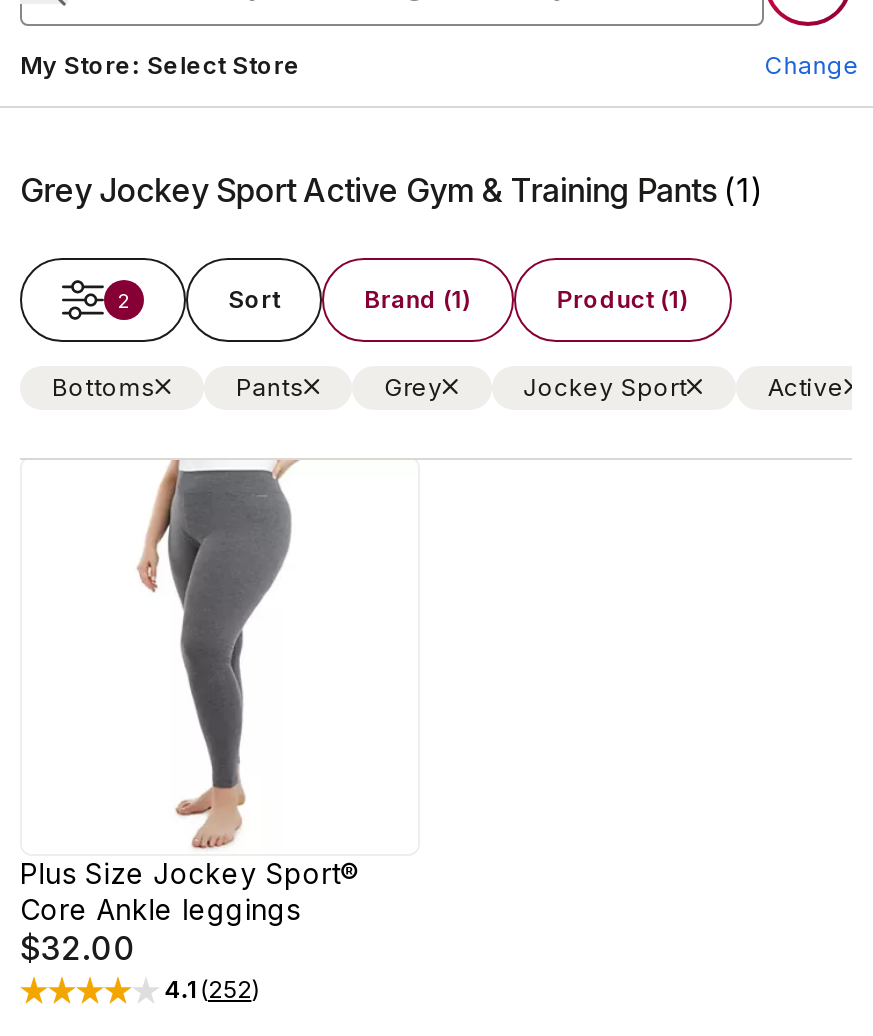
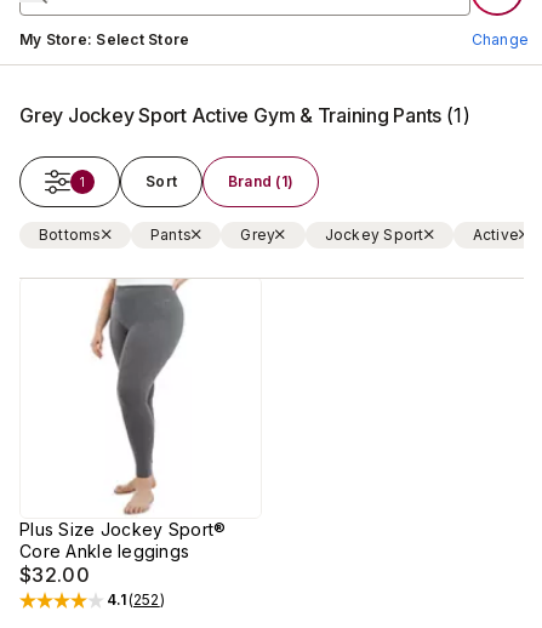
[118,288,130,312] 2 -> [80,175,85,189] 1
[556,284,690,314] Product (1) -> none

